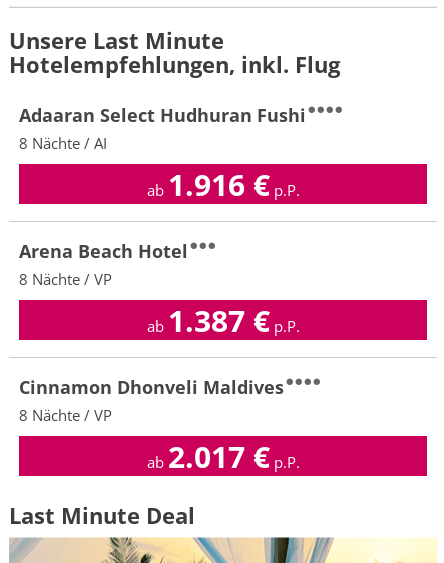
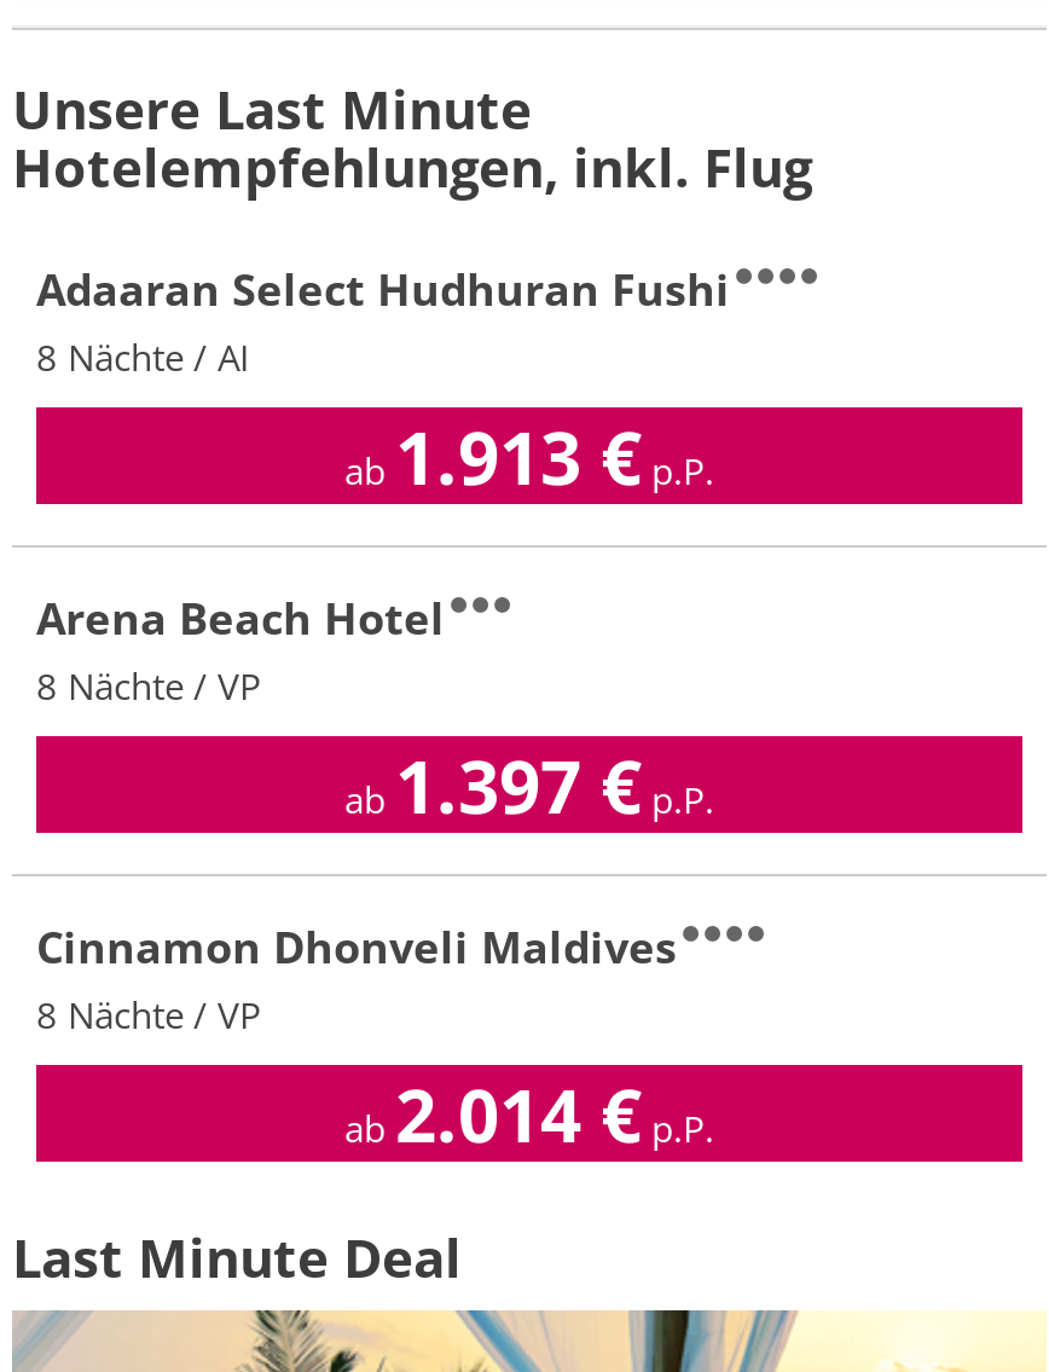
[146,164,299,205] ab1.916€p.P. -> [344,407,714,506] ab1.913€p.P.
[146,300,299,341] ab1.387€p.P. -> [344,736,714,835] ab1.397€p.P.
[146,436,299,477] ab2.017€p.P. -> [344,1065,714,1164] ab2.014€p.P.

